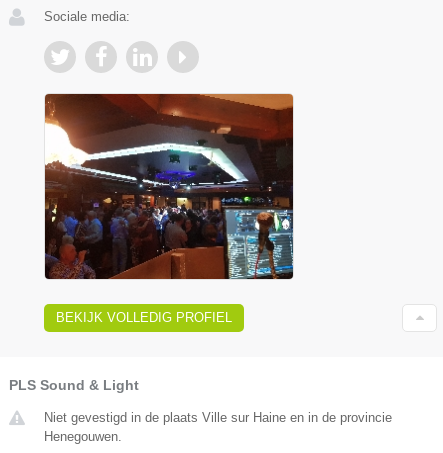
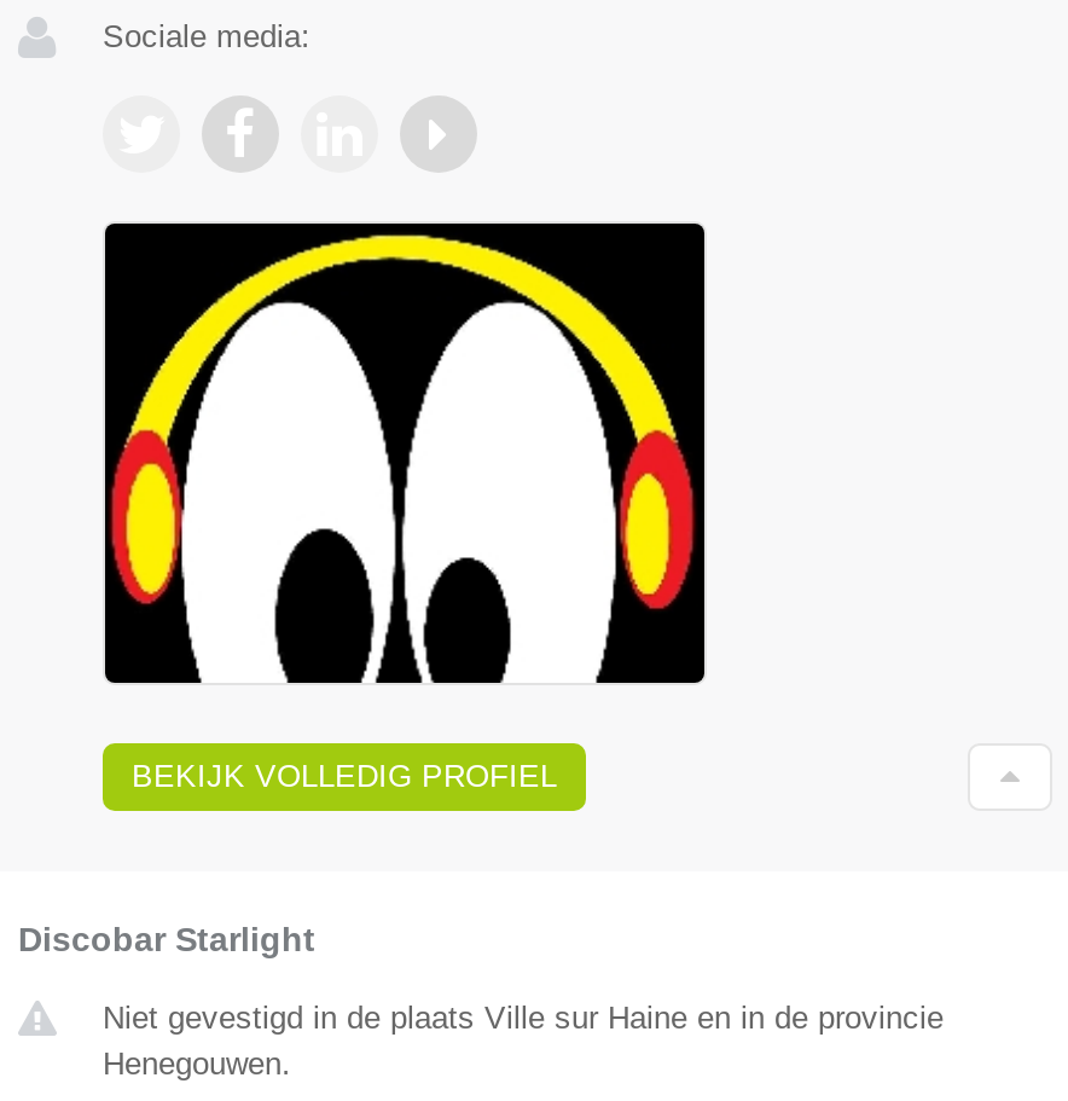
[44,94,294,280] [image] -> [103,222,707,686] [image]
[9,377,139,393] PLS Sound & Light -> [18,919,315,958] Discobar Starlight

